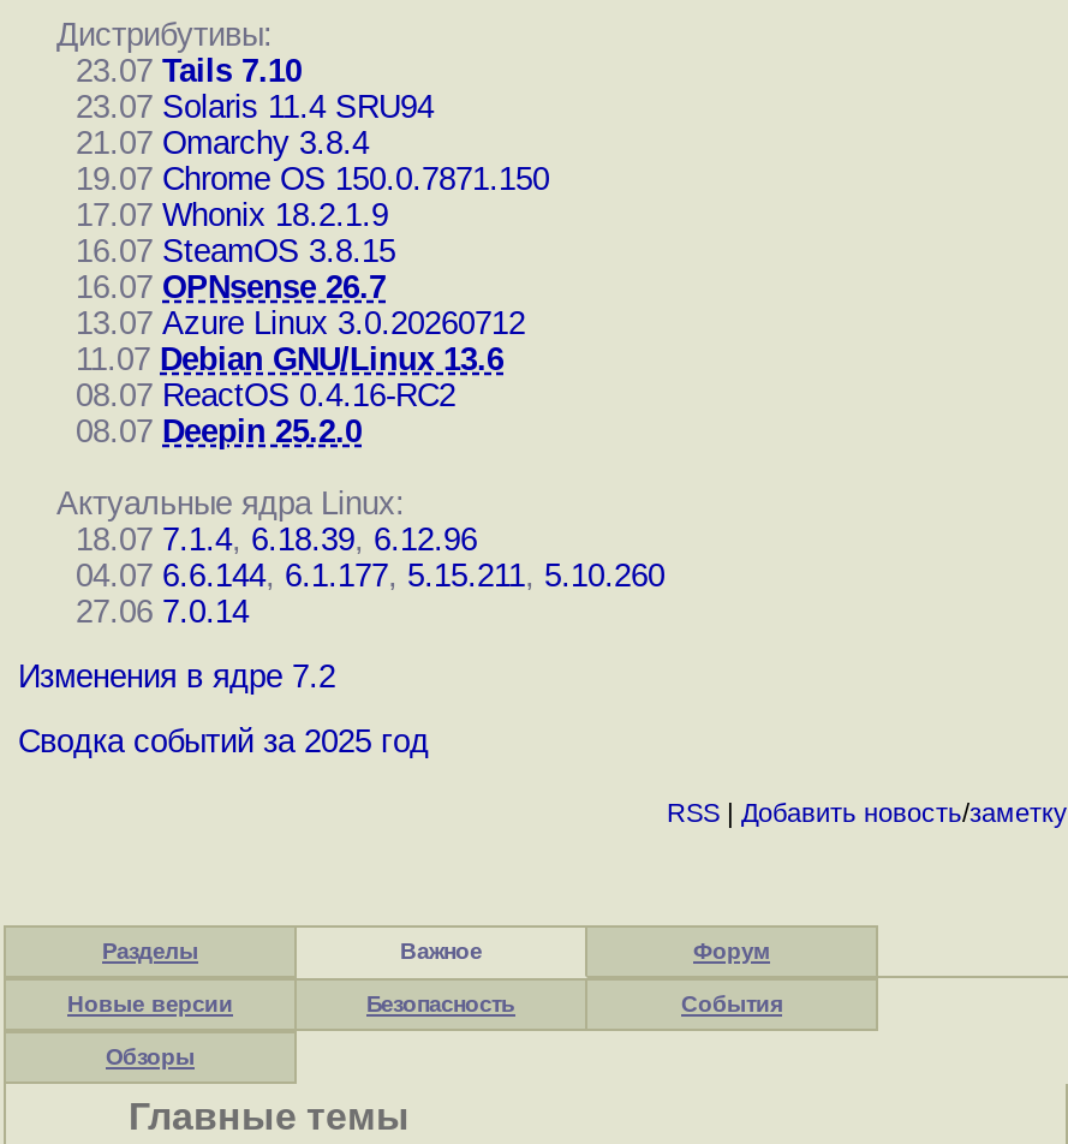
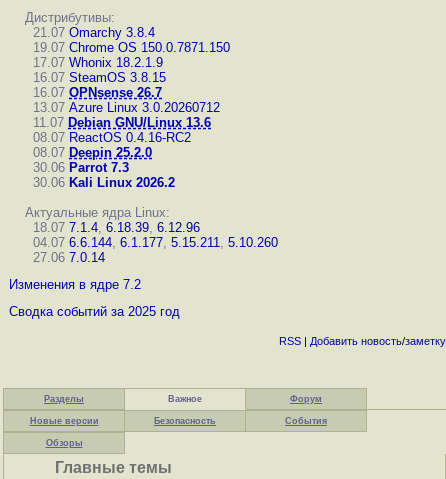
[56,53,434,125] 23.07 Tails 7.10 | 23.07 Solaris 11.4 SRU94 -> none
moved [56,125,549,449] -> [25,25,230,160]: 21.07 Omarchy 3.8.4 | 19.07 Chrome OS 150.0.7871.150 | 17.07 Whonix 18.2.1.9 | ... | 08.07 ReactOS 0.4.16-RC2 | 08.07 Deepin 25.2.0
none -> [25,160,175,190] 30.06 Parrot 7.3 | 30.06 Kali Linux 2026.2

